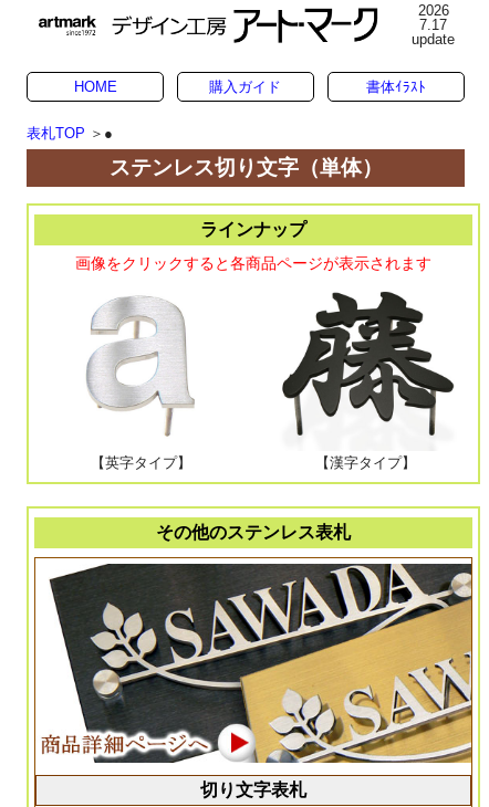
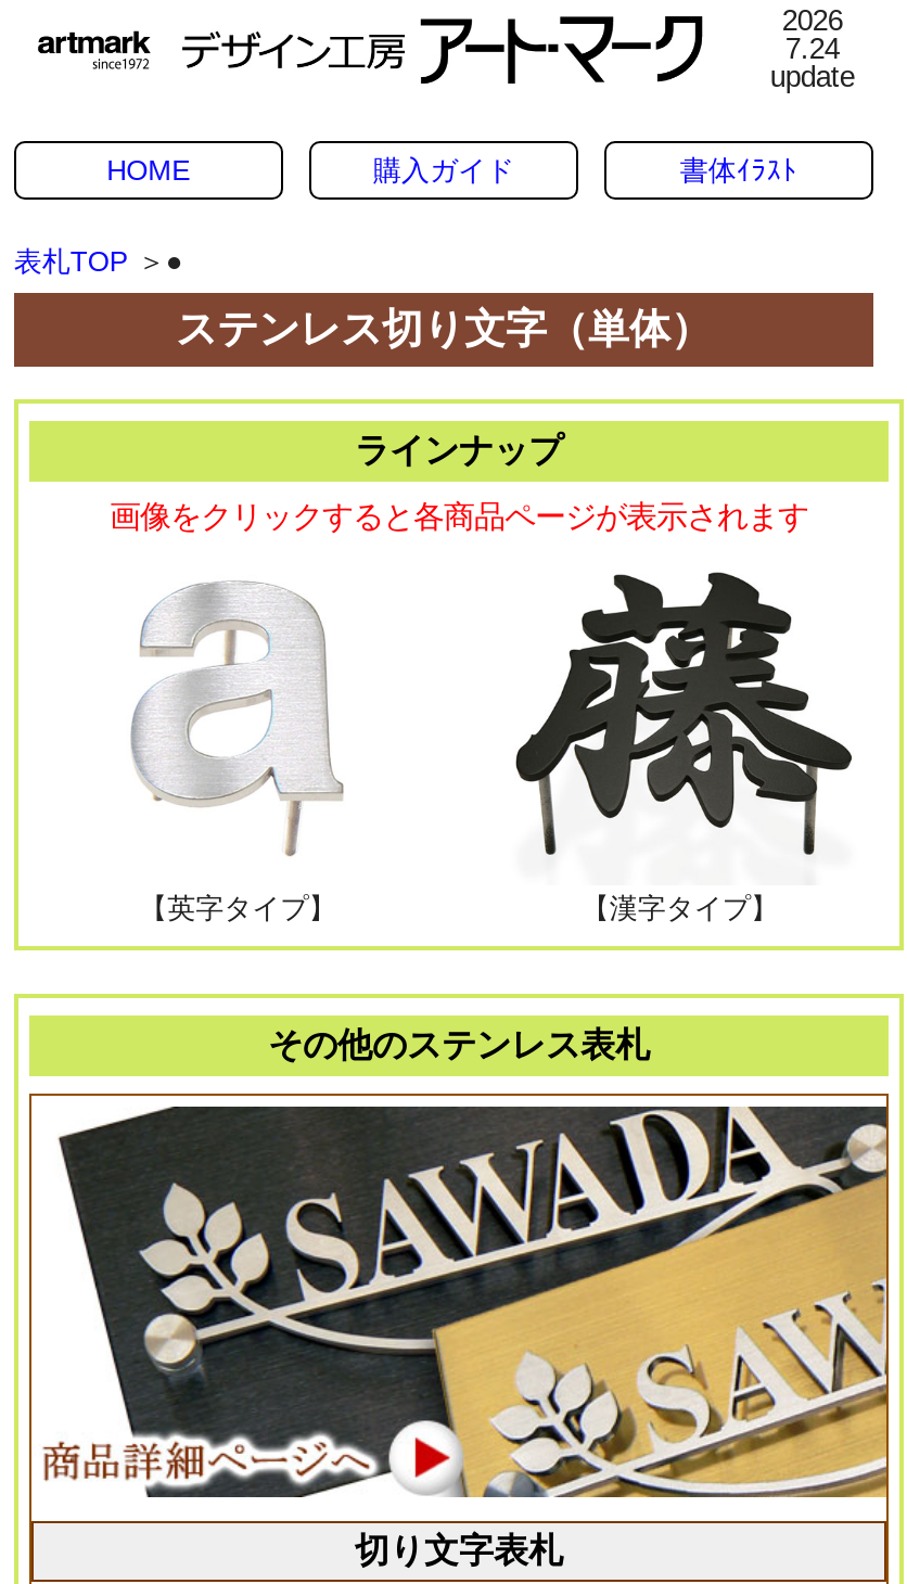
[420,17,447,33] 7.17 -> [785,33,839,65] 7.24

